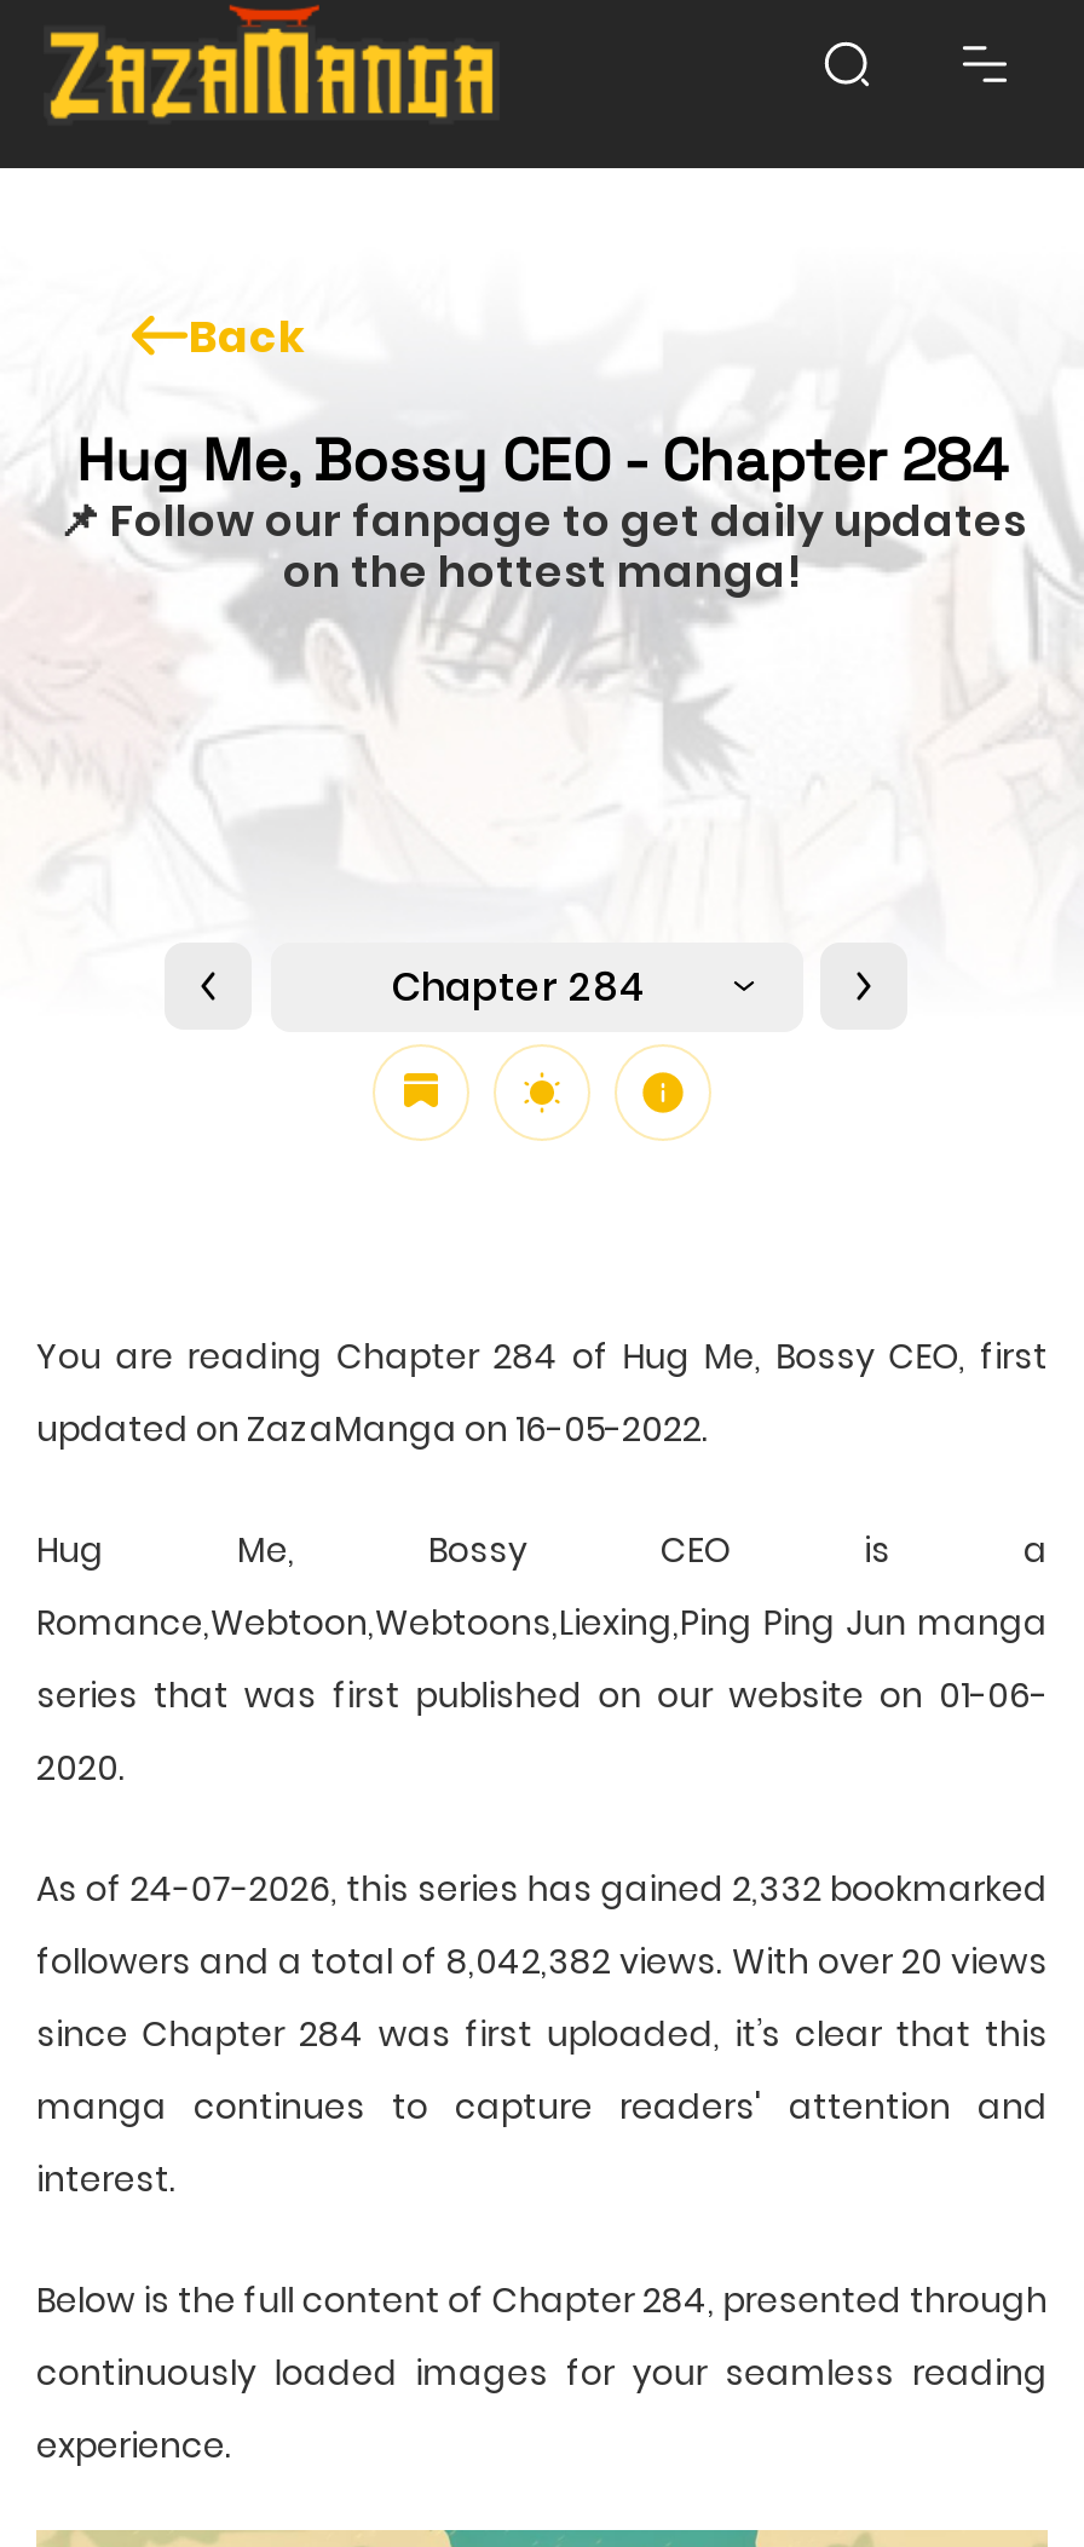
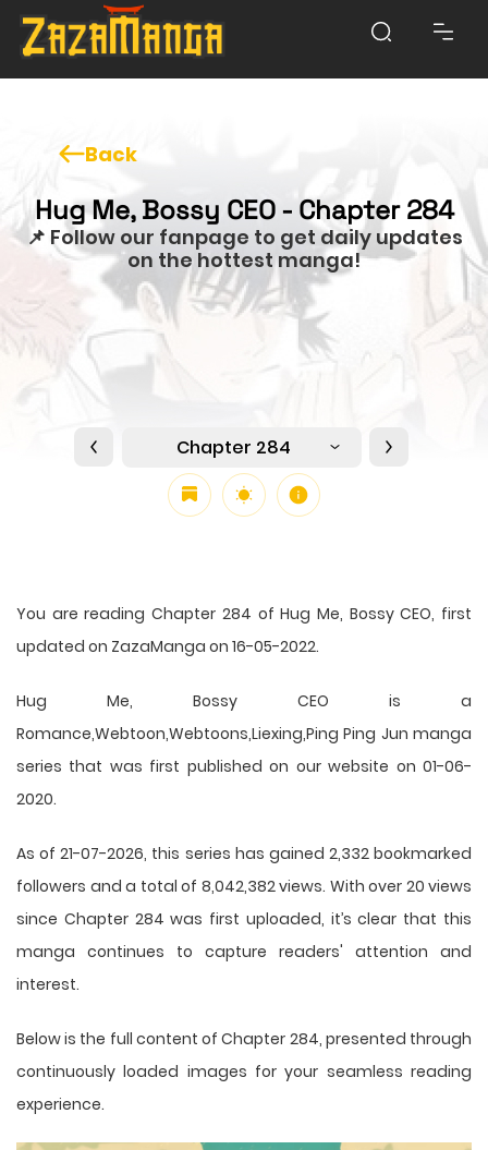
[36,1864,1048,1912] As of 24-07-2026, this series has gained 2,332 bookmarked -> [16,842,472,864] As of 21-07-2026, this series has gained 2,332 bookmarked

